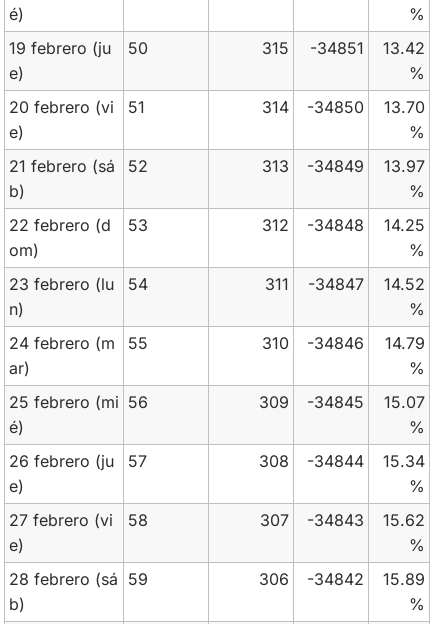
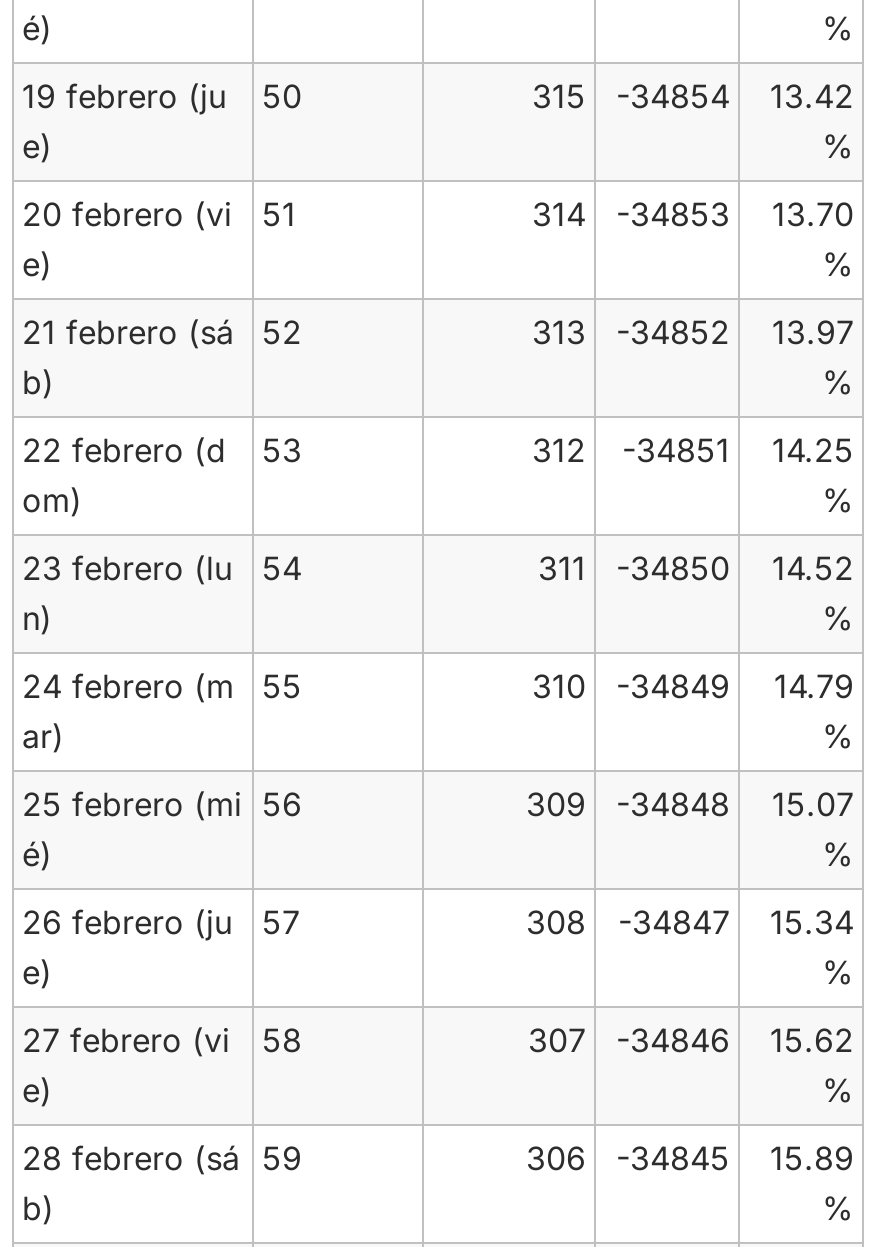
[262,38,425,58] 315 -34851 13.42 -> [532,76,854,116] 315 -34854 13.42
[262,97,425,117] 314 -34850 13.70 -> [532,194,854,234] 314 -34853 13.70
[262,156,425,176] 313 -34849 13.97 -> [532,312,854,352] 313 -34852 13.97
[262,215,425,235] 312 -34848 14.25 -> [532,430,854,470] 312 -34851 14.25
[265,274,425,294] 311 -34847 14.52 -> [538,548,854,588] 311 -34850 14.52
[262,333,425,353] 310 -34846 14.79 -> [532,666,854,706] 310 -34849 14.79
[259,392,425,412] 309 -34845 15.07 -> [526,784,854,824] 309 -34848 15.07
[259,451,425,471] 308 -34844 15.34 -> [526,902,854,942] 308 -34847 15.34
[260,510,425,530] 307 -34843 15.62 -> [528,1020,854,1060] 307 -34846 15.62
[259,569,425,589] 306 -34842 15.89 -> [526,1138,854,1178] 306 -34845 15.89

